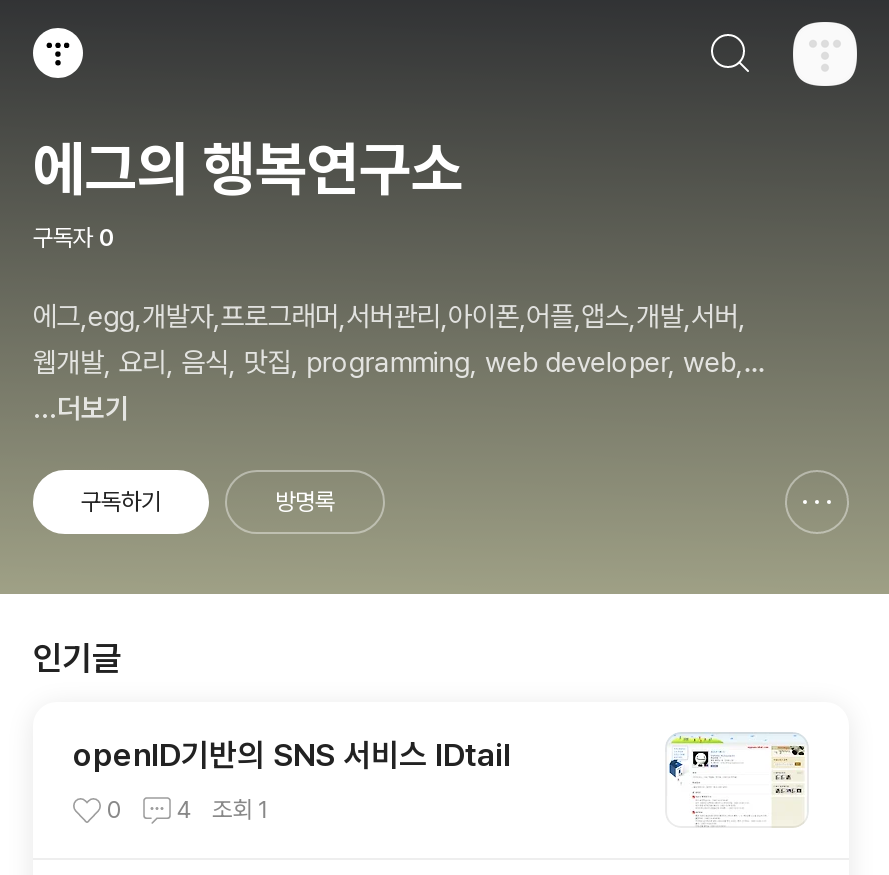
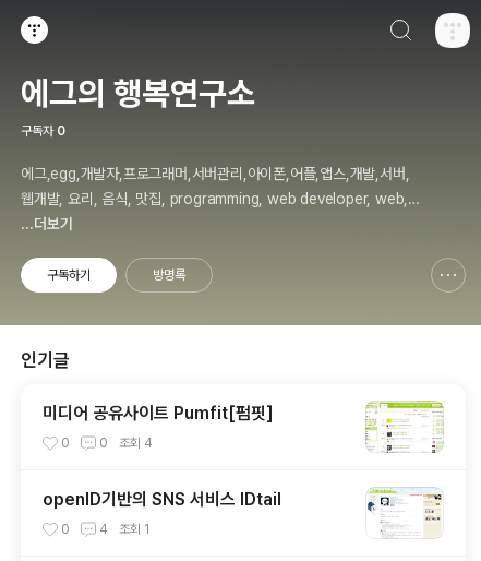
none -> [43,403,274,451] 미디어 공유사이트 Pumfit[펌핏] | 0 | 0 | 조회 4
none -> [364,401,444,454] [image]

